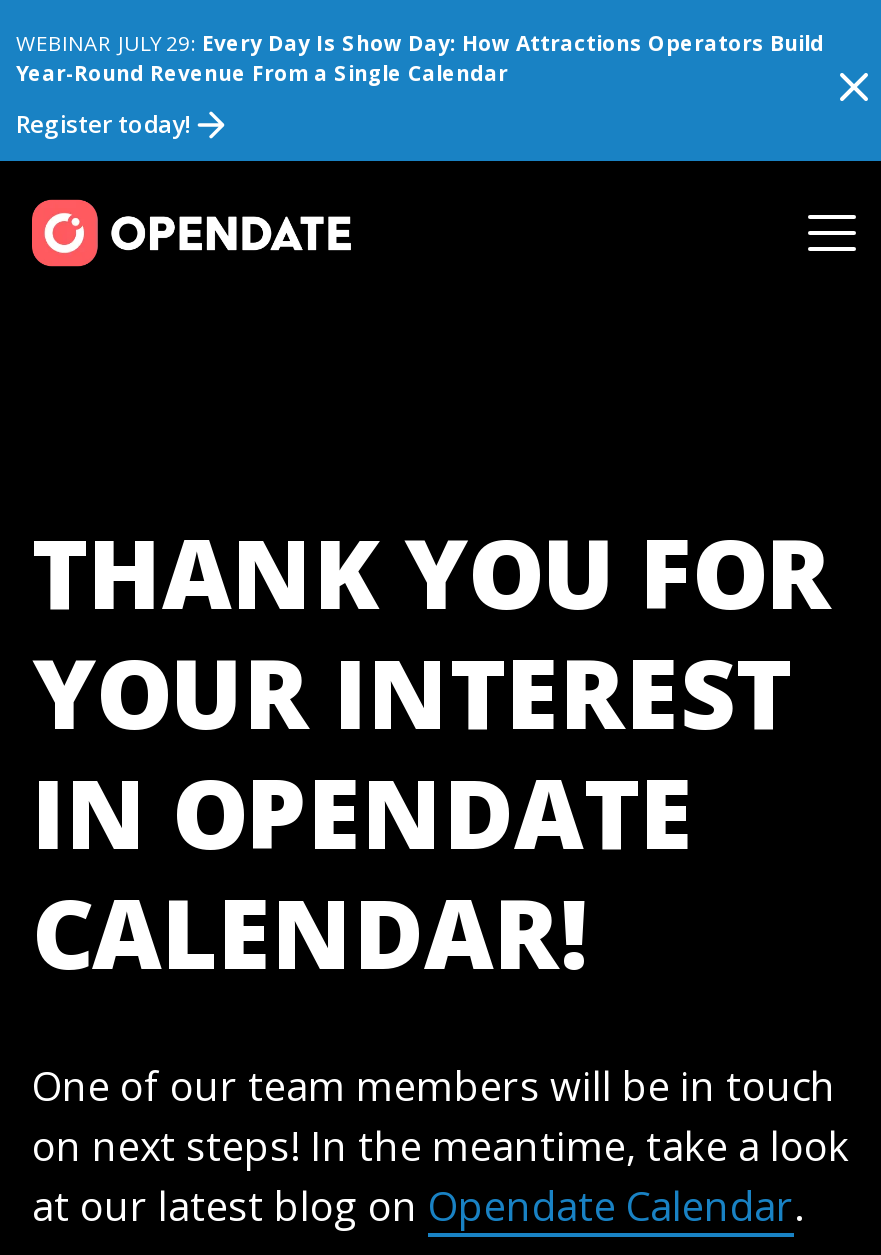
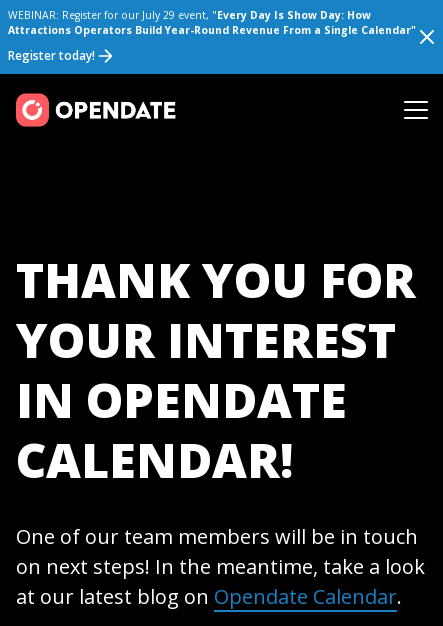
[16,29,824,87] WEBINAR JULY 29: Every Day Is Show Day: How Attractions Operators Build | Year-Round Revenue From a Single Calendar -> [8,8,416,37] WEBINAR: Register for our July 29 event, " Every Day Is Show Day: How | Attractions Operators Build Year-Round Revenue From a Single Calendar"

